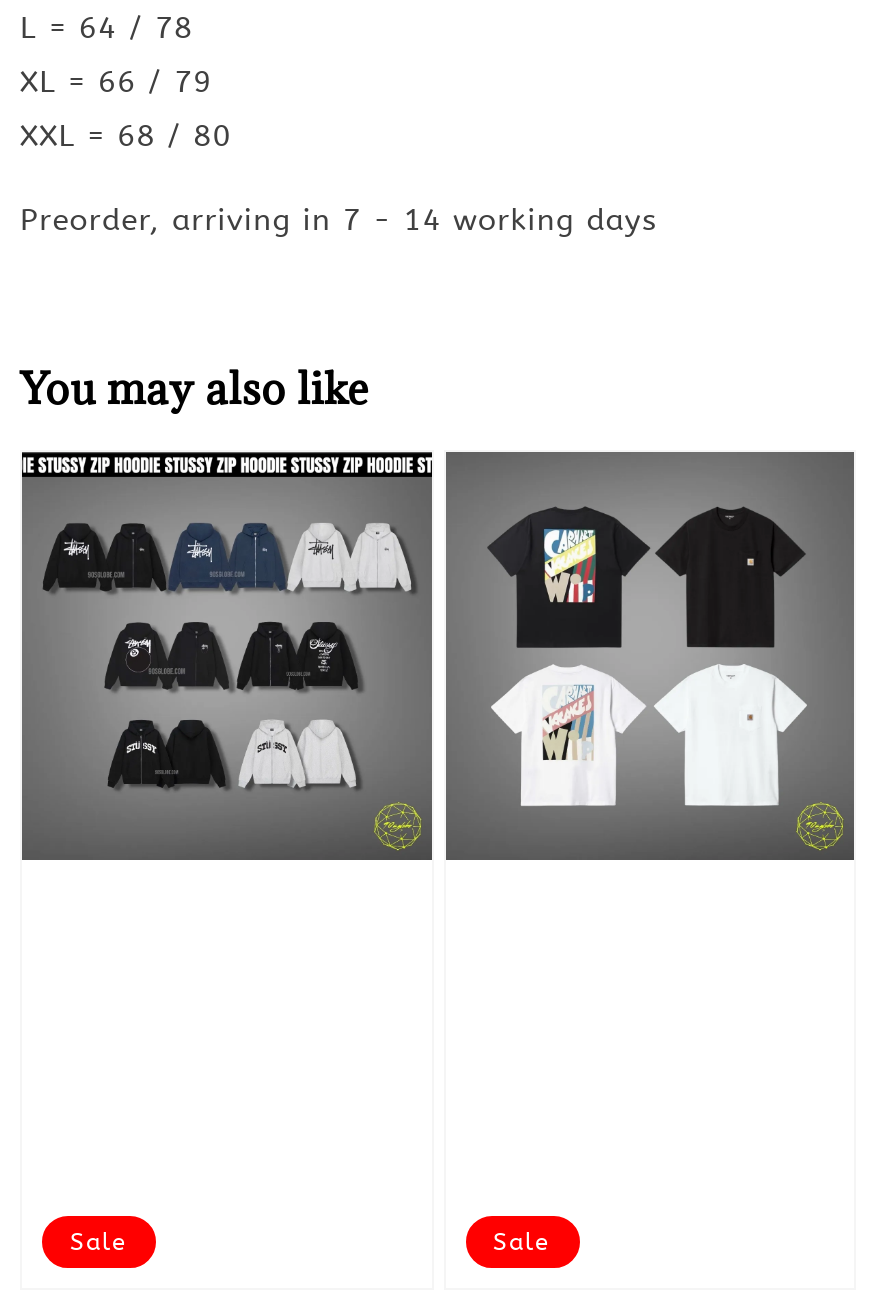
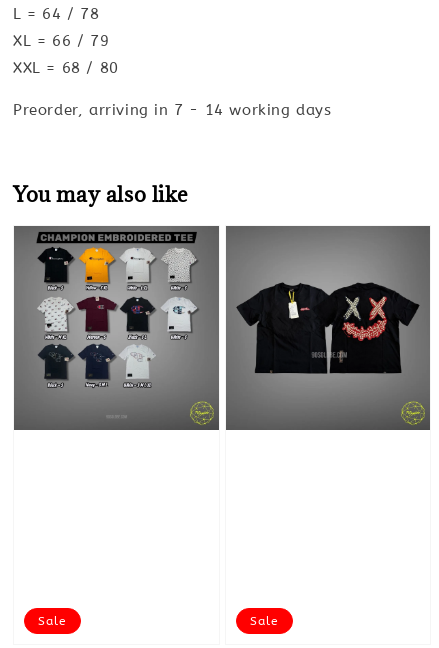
[24,454,432,790] [image] -> [14,226,219,394] [image]
[468,506,830,808] [image] -> [236,254,420,403] [image]

